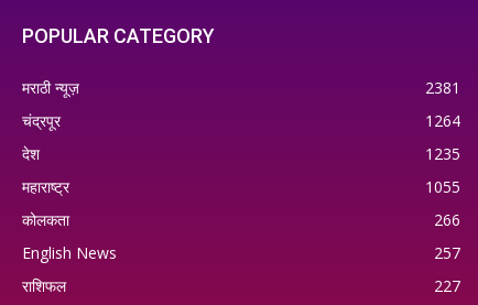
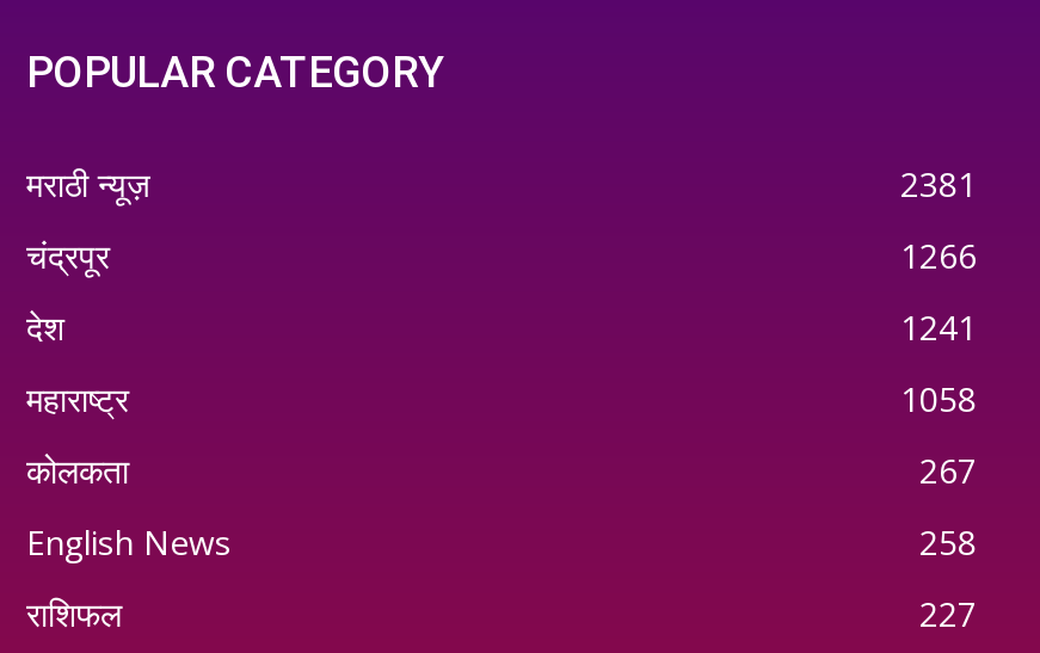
[425,110,460,131] 1264 -> [900,233,977,278] 1266
[425,143,460,164] 1235 -> [900,305,977,350] 1241
[425,176,460,197] 1055 -> [900,376,977,422] 1058
[434,209,460,230] 266 -> [919,448,977,493] 267
[434,242,460,263] 257 -> [919,520,977,565] 258

